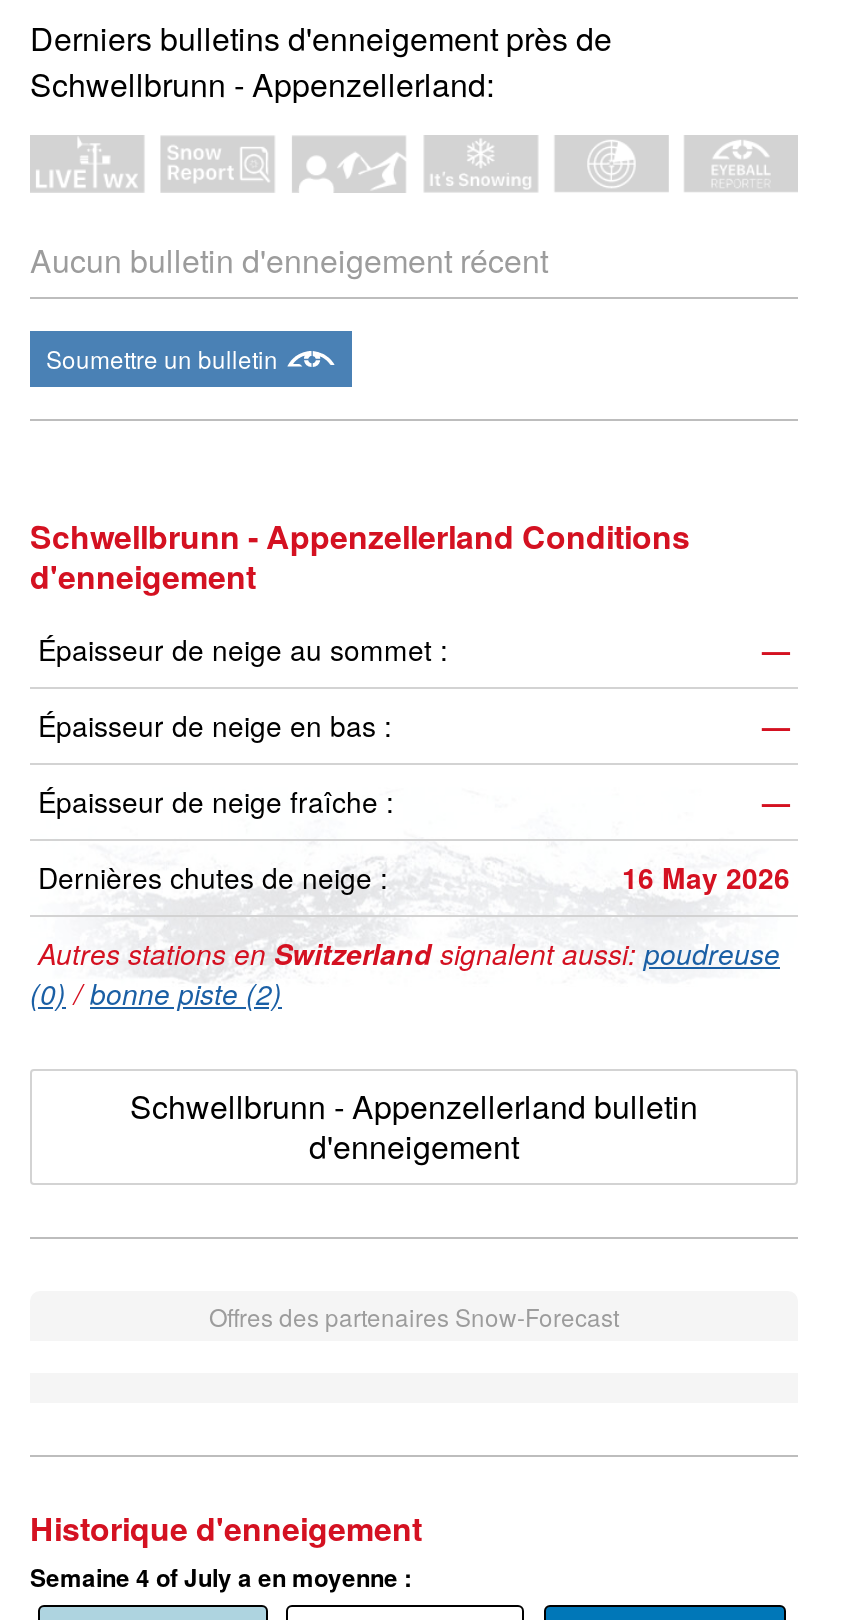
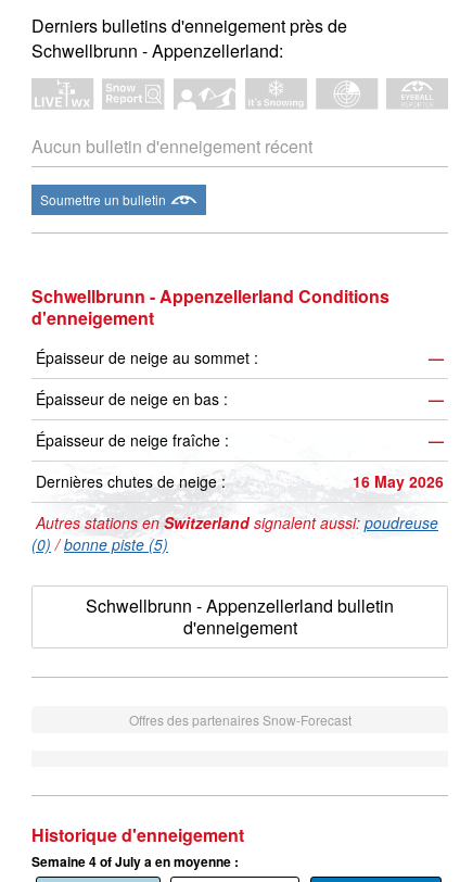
[30,973,282,1013] (0) /bonne piste (2) -> [31,533,168,555] (0) /bonne piste (5)

